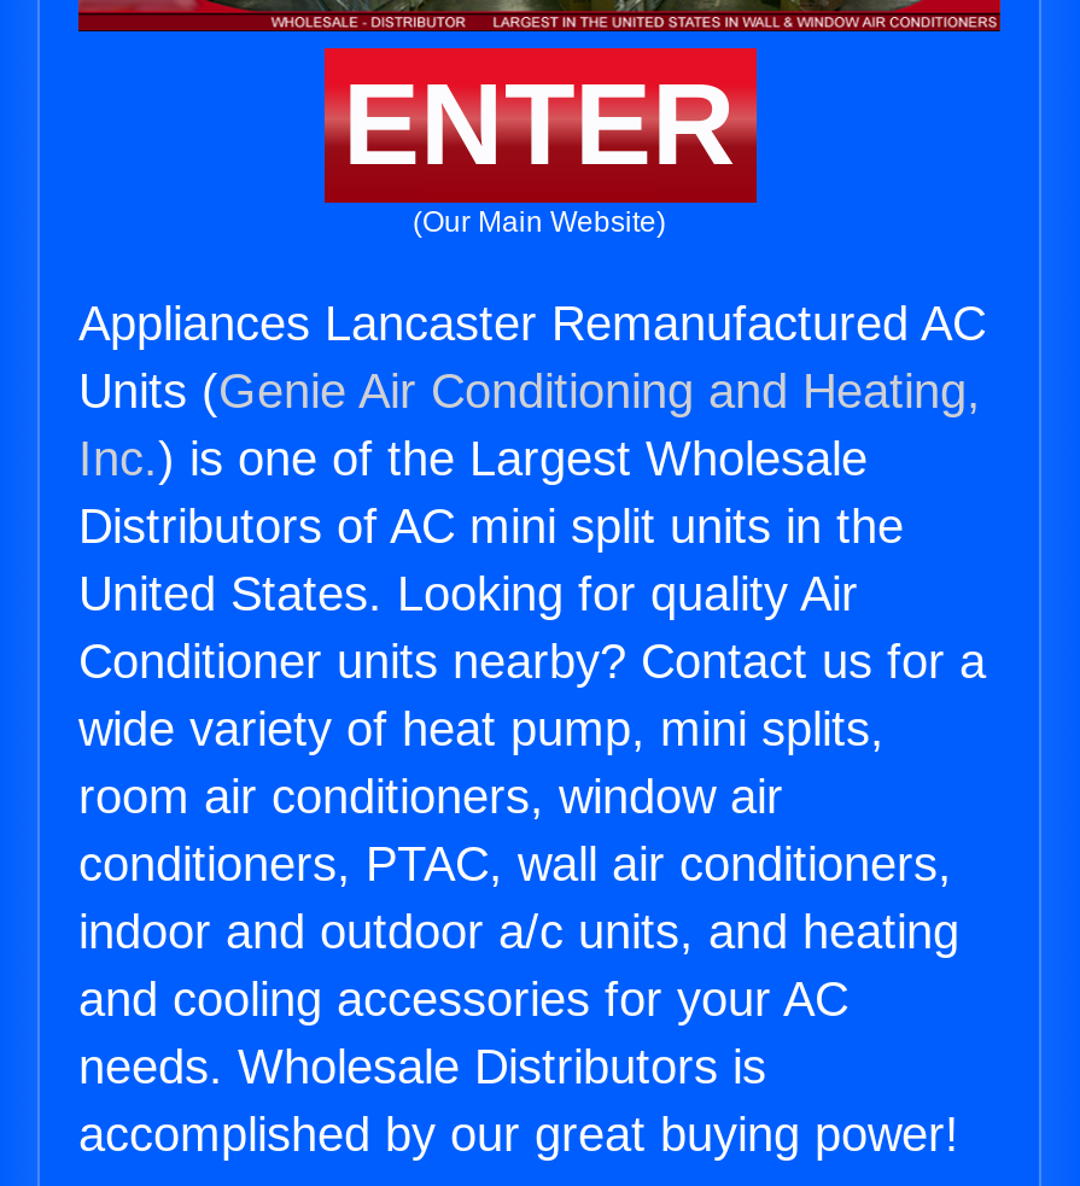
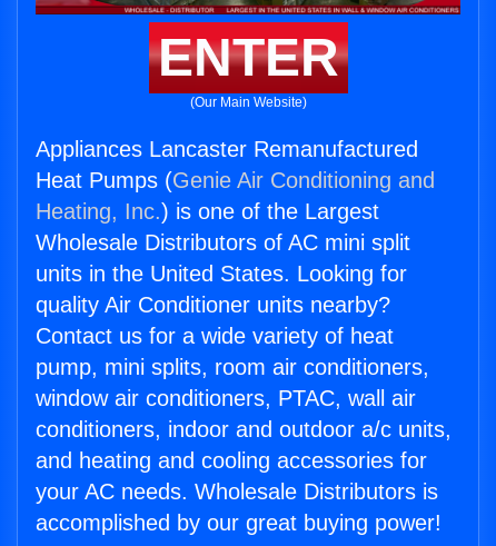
[78,297,986,1093] Appliances Lancaster Remanufactured AC | Units (Genie Air Conditioning and Heating, | Inc.) is one of the Largest Wholesale | Distributors of AC mini split units in the | United States. Looking for quality Air | Conditioner units nearby? Contact us for a | wide variety of heat pump, mini splits, | room air conditioners, window air | conditioners, PTAC, wall air conditioners, | indoor and outdoor a/c units, and heating | and cooling accessories for your AC | needs. Wholesale Distributors is -> [36,137,452,504] Appliances Lancaster Remanufactured | Heat Pumps (Genie Air Conditioning and | Heating, Inc.) is one of the Largest | Wholesale Distributors of AC mini split | units in the United States. Looking for | quality Air Conditioner units nearby? | Contact us for a wide variety of heat | pump, mini splits, room air conditioners, | window air conditioners, PTAC, wall air | conditioners, indoor and outdoor a/c units, | and heating and cooling accessories for | your AC needs. Wholesale Distributors is

